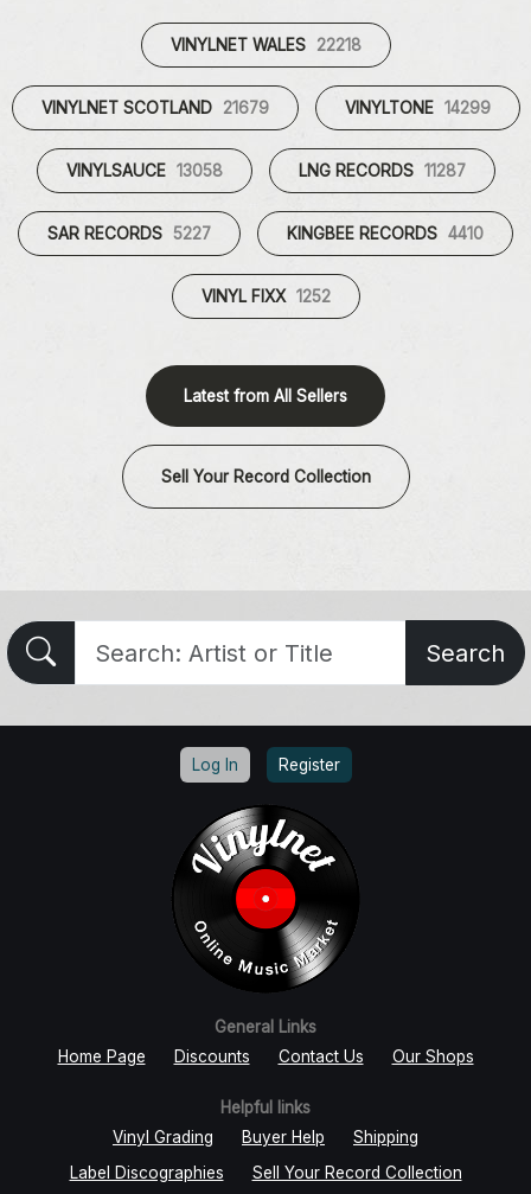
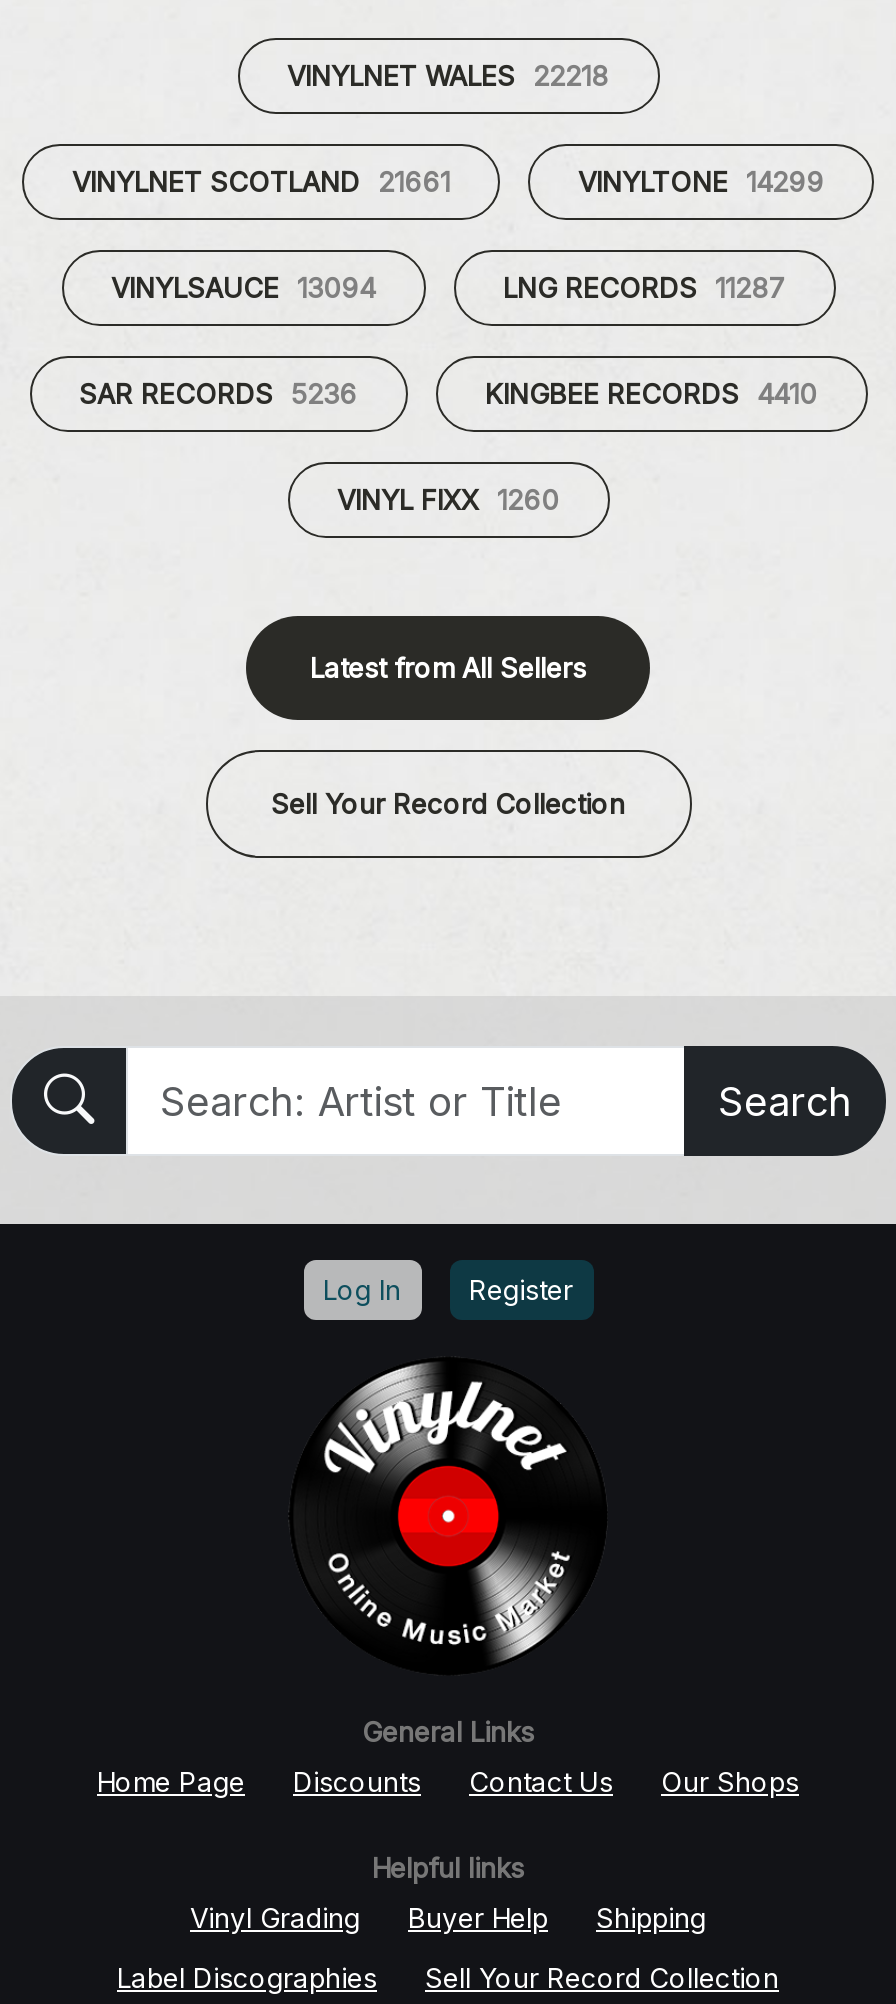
[41,98,268,117] VINYLNET SCOTLAND 21679 -> [72,166,450,198] VINYLNET SCOTLAND 21661
[66,161,222,180] VINYLSAUCE 13058 -> [111,272,375,304] VINYLSAUCE 13094
[47,224,211,243] SAR RECORDS 5227 -> [79,378,357,410] SAR RECORDS 5236
[201,287,330,306] VINYL FIXX 1252 -> [337,484,559,516] VINYL FIXX 1260

